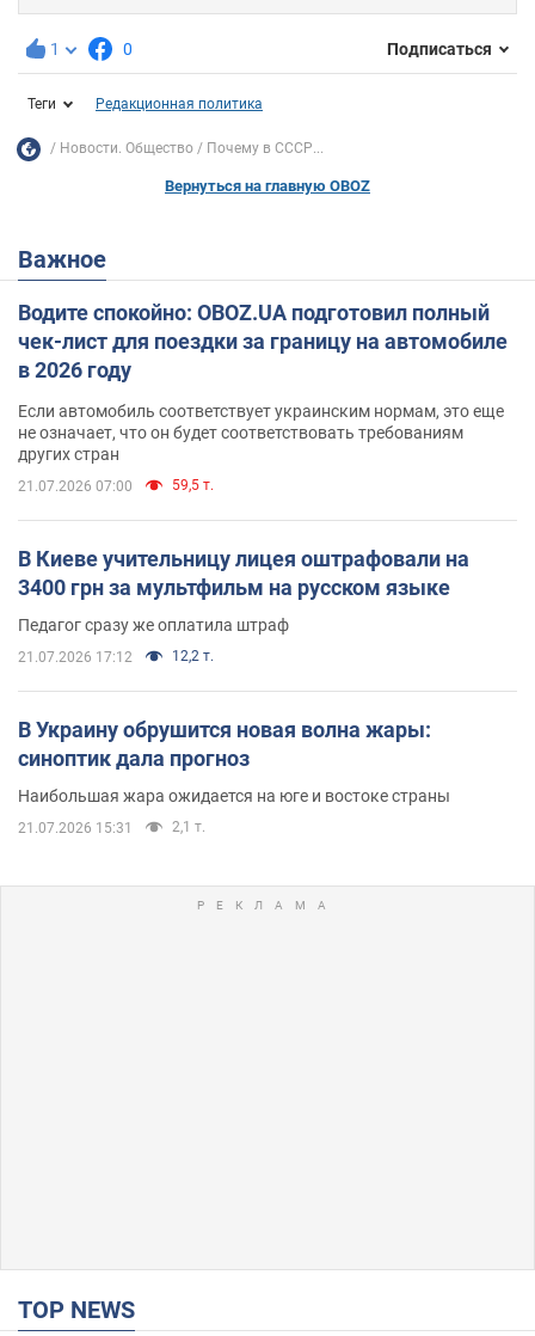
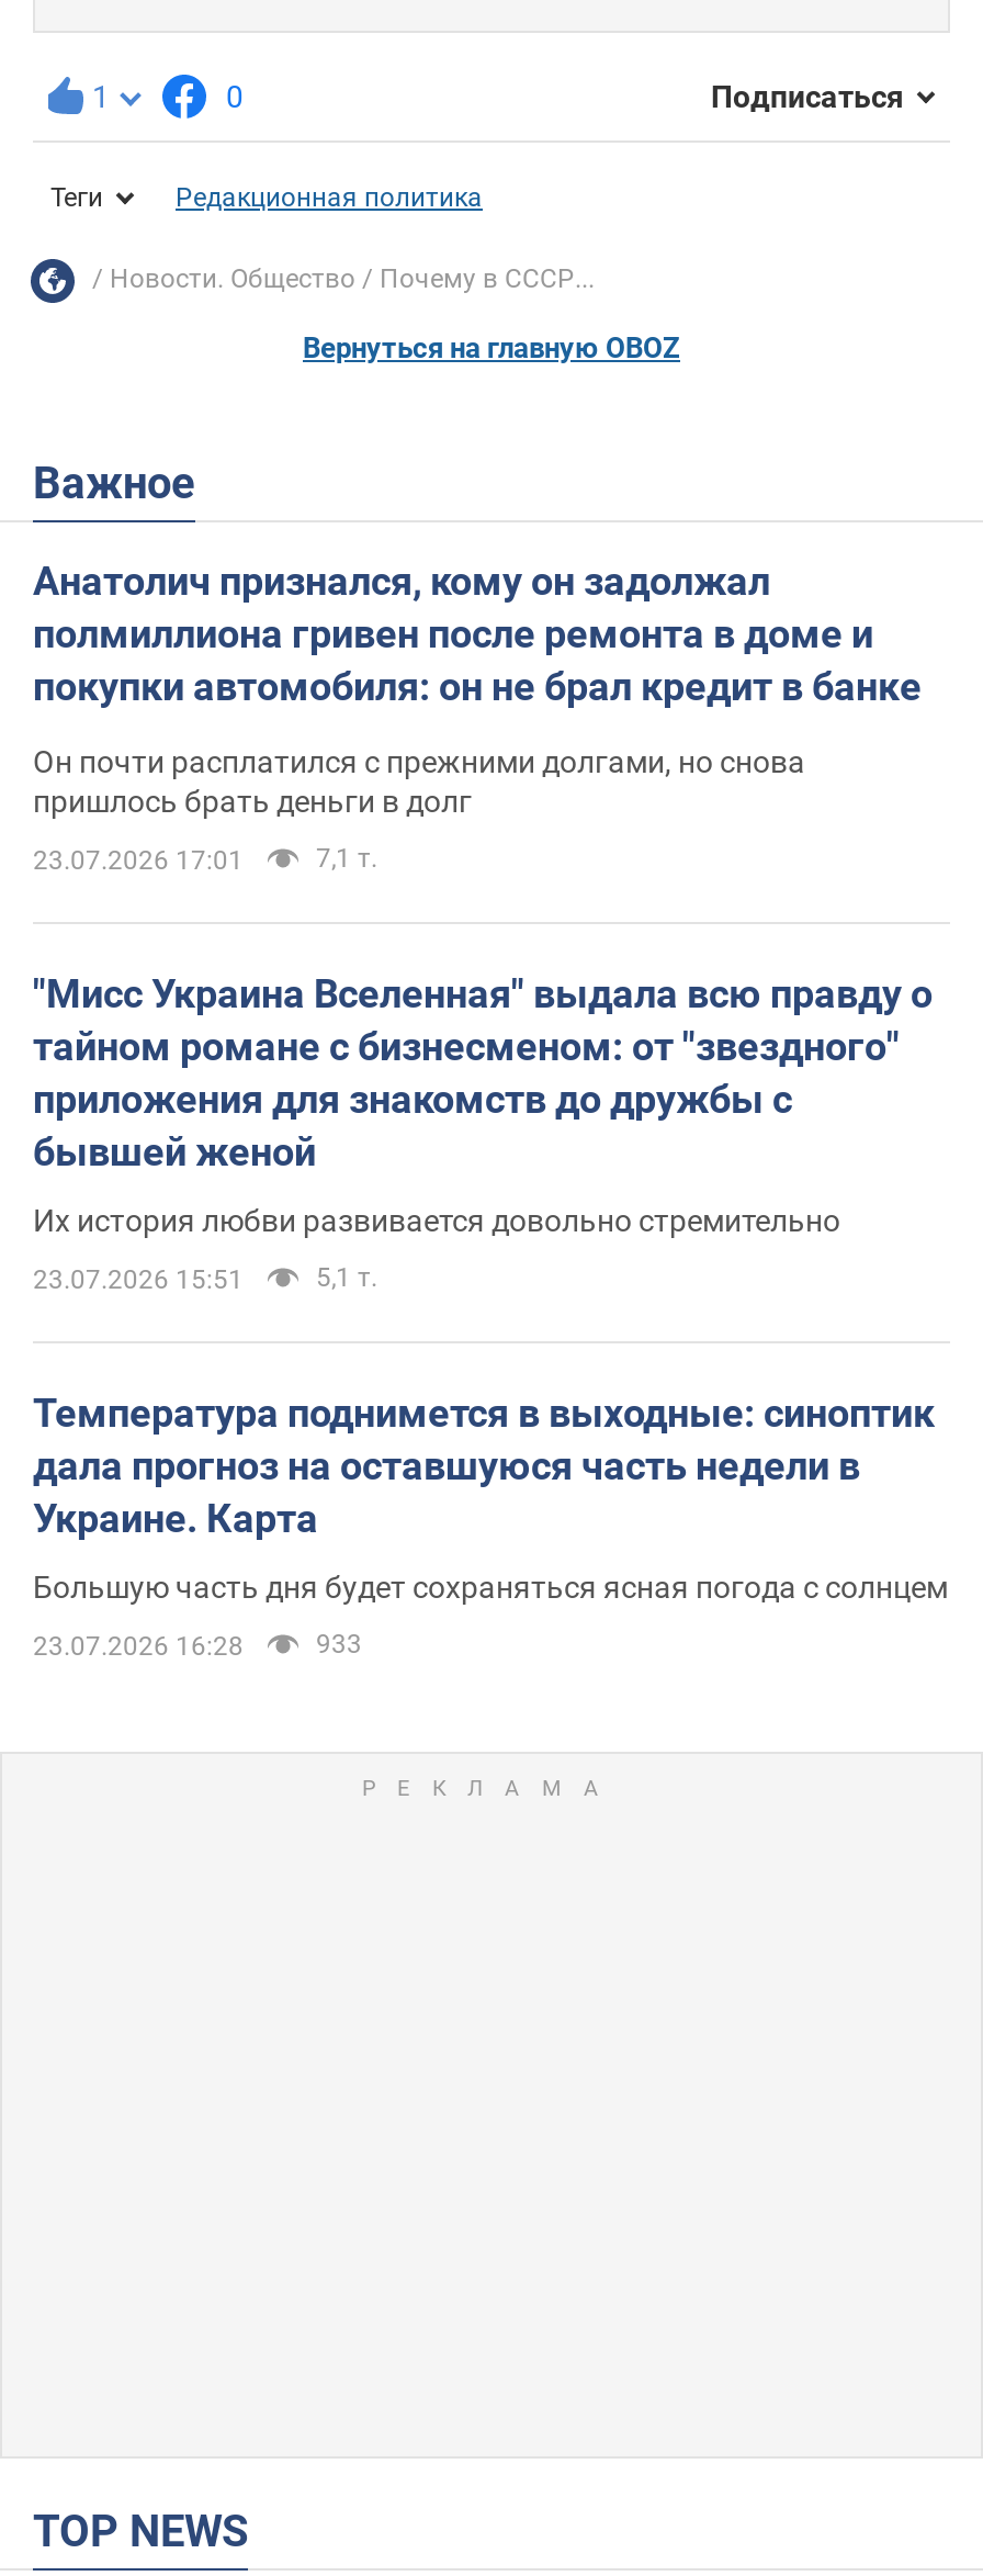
[18,300,508,382] Водите спокойно: OBOZ.UA подготовил полный | чек-лист для поездки за границу на автомобиле | в 2026 году -> [33,557,922,708] Анатолич признался, кому он задолжал | полмиллиона гривен после ремонта в доме и | покупки автомобиля: он не брал кредит в банке
[18,401,504,463] Если автомобиль соответствует украинским нормам, это еще | не означает, что он будет соответствовать требованиям | других стран -> [33,743,805,818] Он почти расплатился с прежними долгами, но снова | пришлось брать деньги в долг
[18,476,214,494] 21.07.2026 07:00 | 59,5 т. -> [33,842,377,875] 23.07.2026 17:01 | 7,1 т.
[18,546,469,600] В Киеве учительницу лицея оштрафовали на | 3400 грн за мультфильм на русском языке -> [33,970,933,1174] "Мисс Украина Вселенная" выдала всю правду о | тайном романе с бизнесменом: от "звездного" | приложения для знакомств до дружбы с | бывшей женой
[18,615,289,634] Педагог сразу же оплатила штраф -> [33,1202,840,1237] Их история любви развивается довольно стремительно
[18,647,214,665] 21.07.2026 17:12 | 12,2 т. -> [33,1262,377,1294] 23.07.2026 15:51 | 5,1 т.
[18,717,431,770] В Украину обрушится новая волна жары: | синоптик дала прогноз -> [33,1389,935,1540] Температура поднимется в выходные: синоптик | дала прогноз на оставшуюся часть недели в | Украине. Карта
[18,786,450,805] Наибольшая жара ожидается на юге и востоке страны -> [33,1569,948,1604] Большую часть дня будет сохраняться ясная погода с солнцем
[18,818,205,836] 21.07.2026 15:31 | 2,1 т. -> [33,1628,362,1661] 23.07.2026 16:28 | 933

